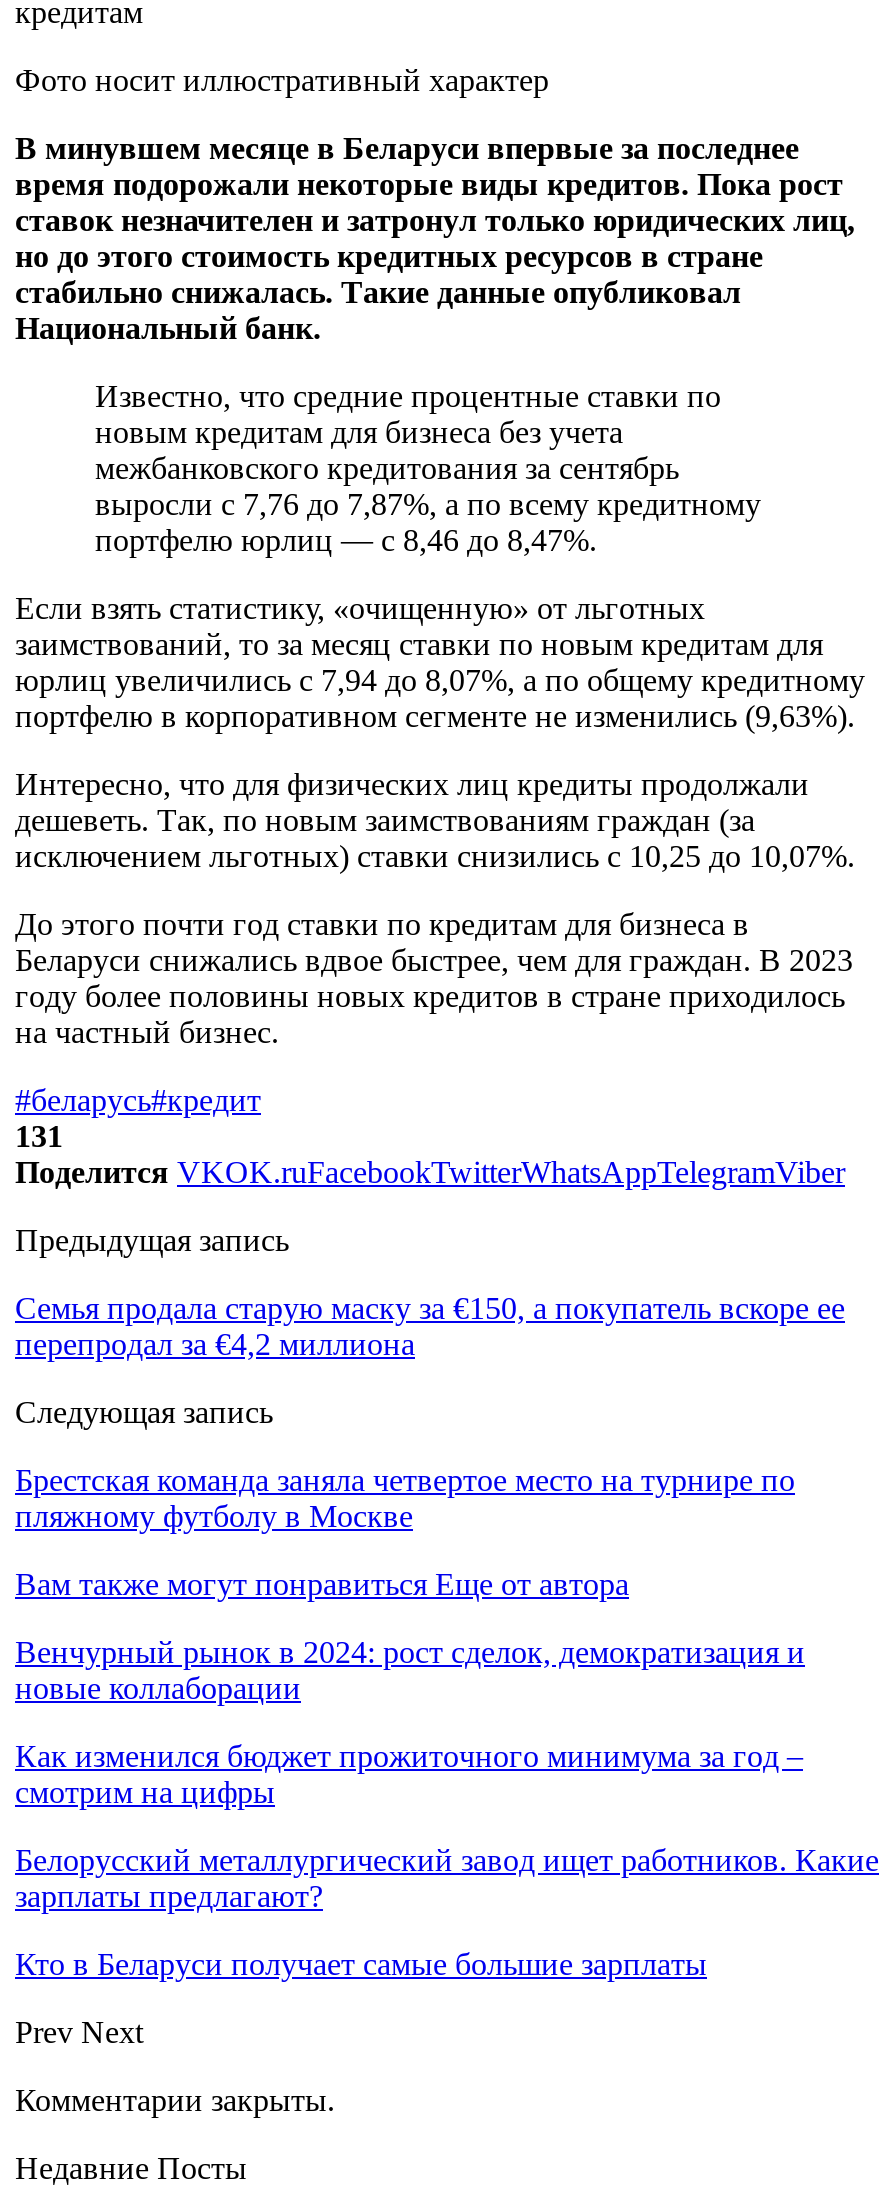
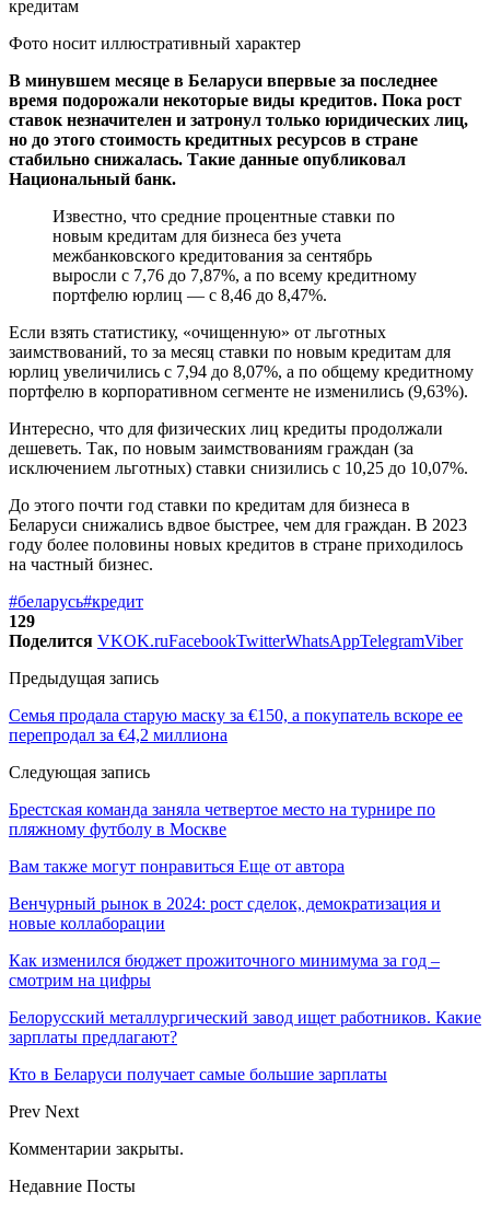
[15,1119,63,1153] 131 -> [9,612,35,630] 129

